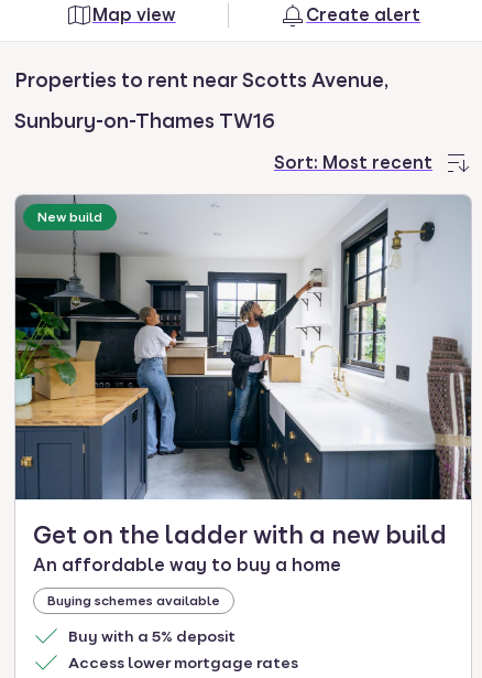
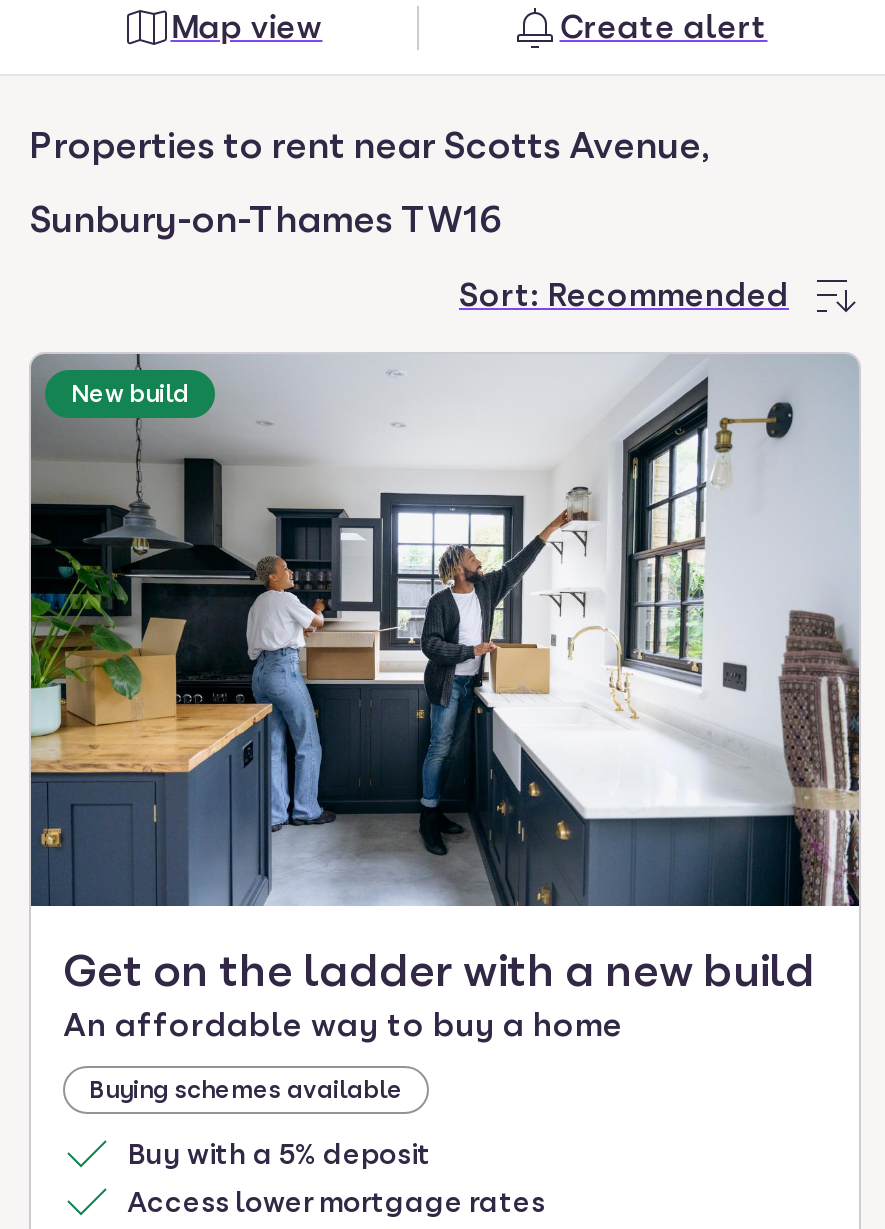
[274,152,432,173] Sort: Most recent -> [459,276,789,314] Sort: Recommended

